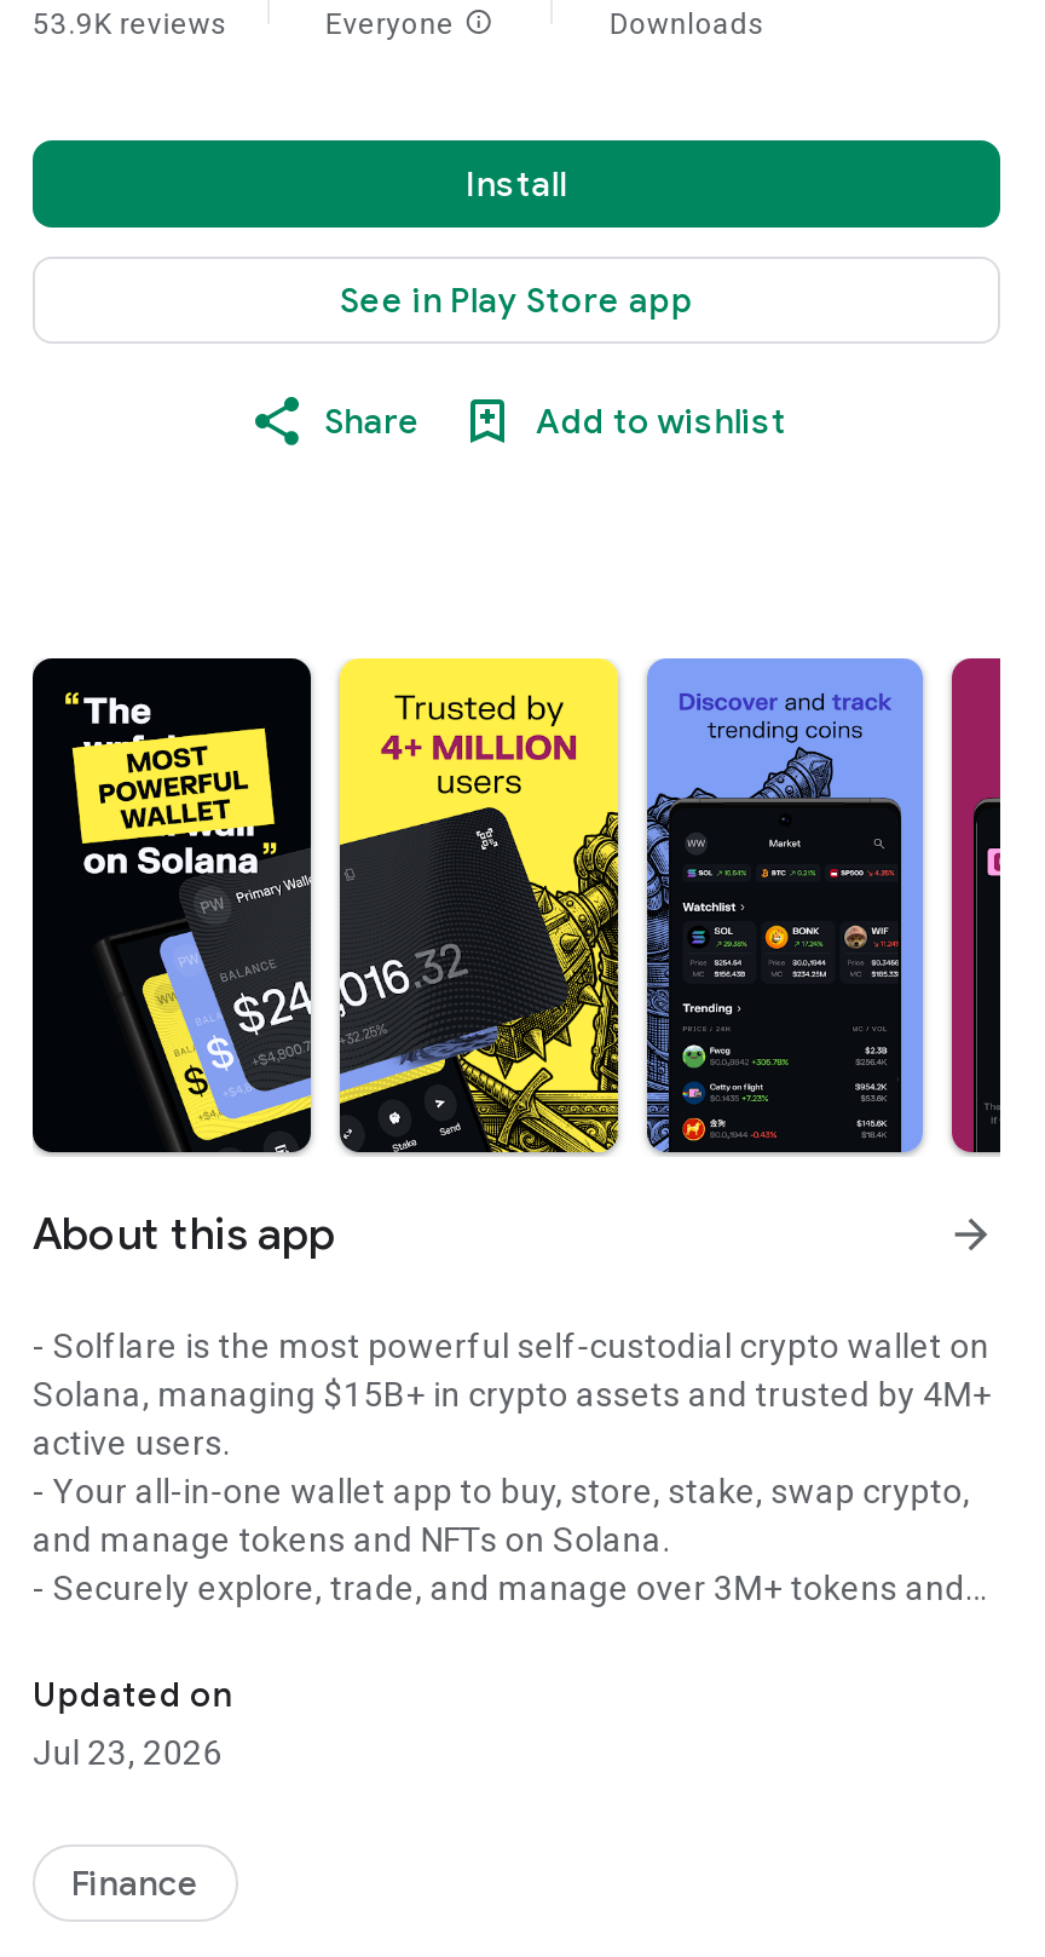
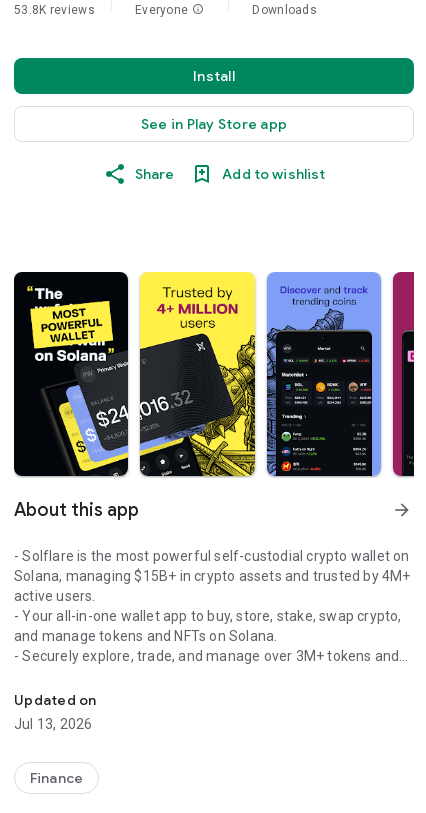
[33,7,228,41] 53.9K reviews -> [14,3,95,17] 53.8K reviews
[33,1733,222,1772] Jul 23, 2026 -> [14,716,92,732] Jul 13, 2026

